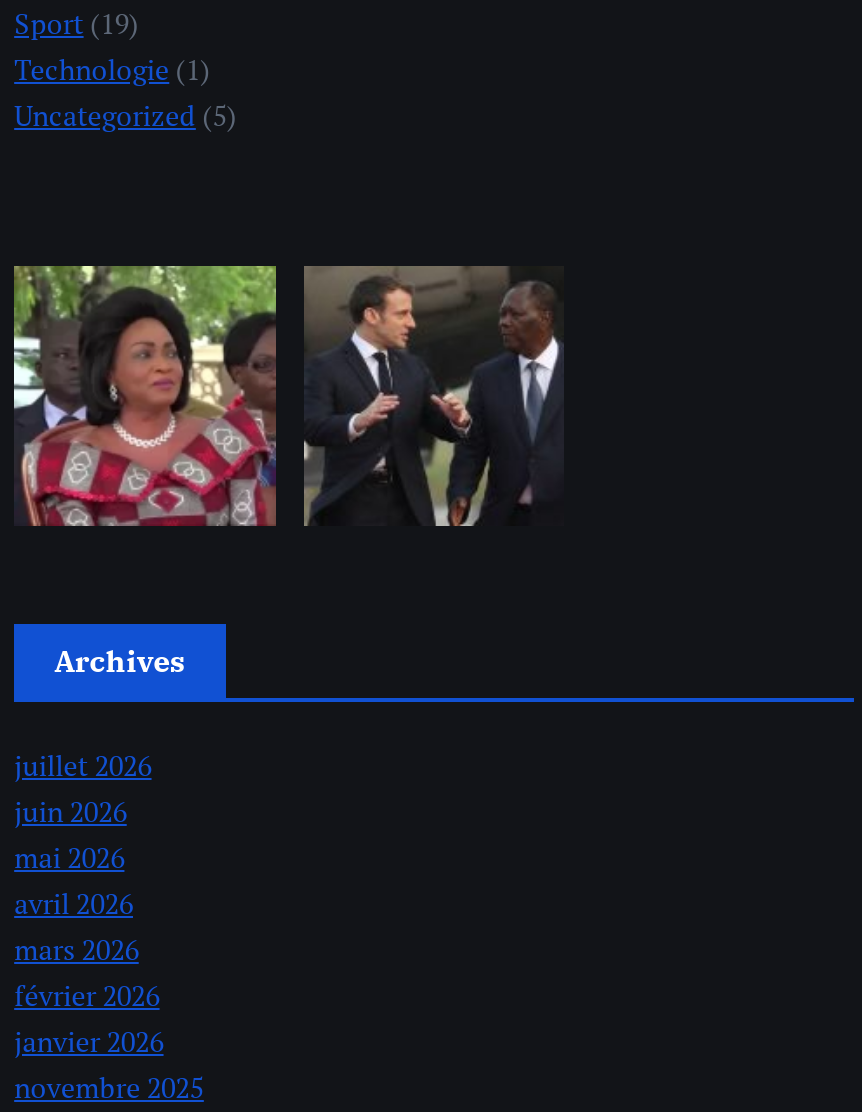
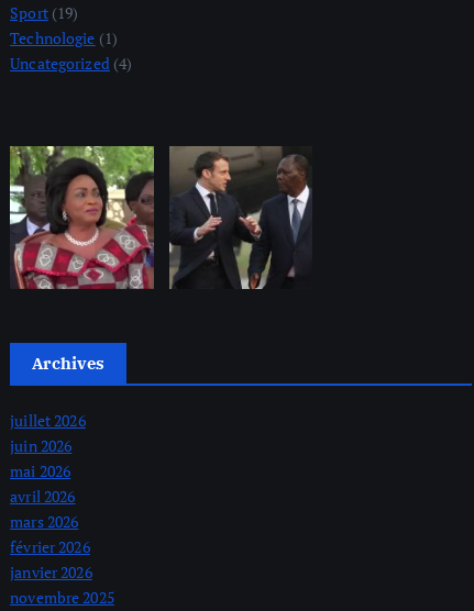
[14,96,237,134] Uncategorized (5) -> [10,53,133,74] Uncategorized (4)

